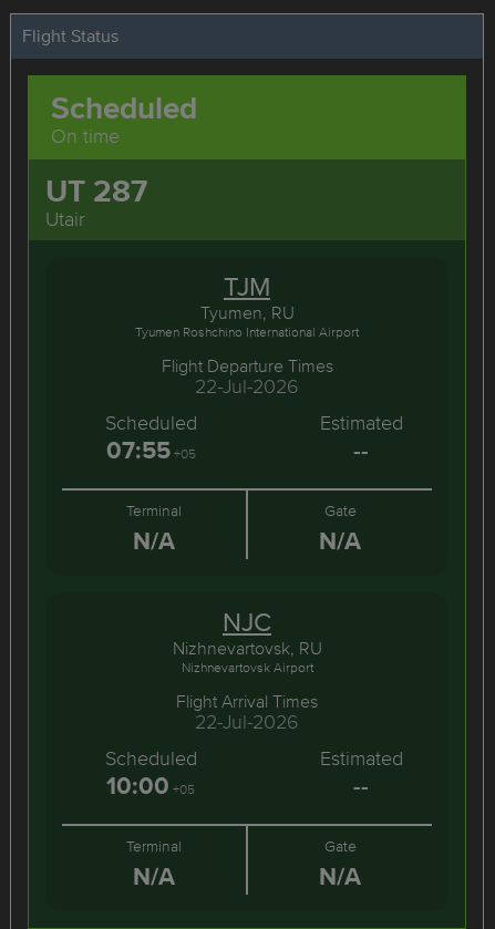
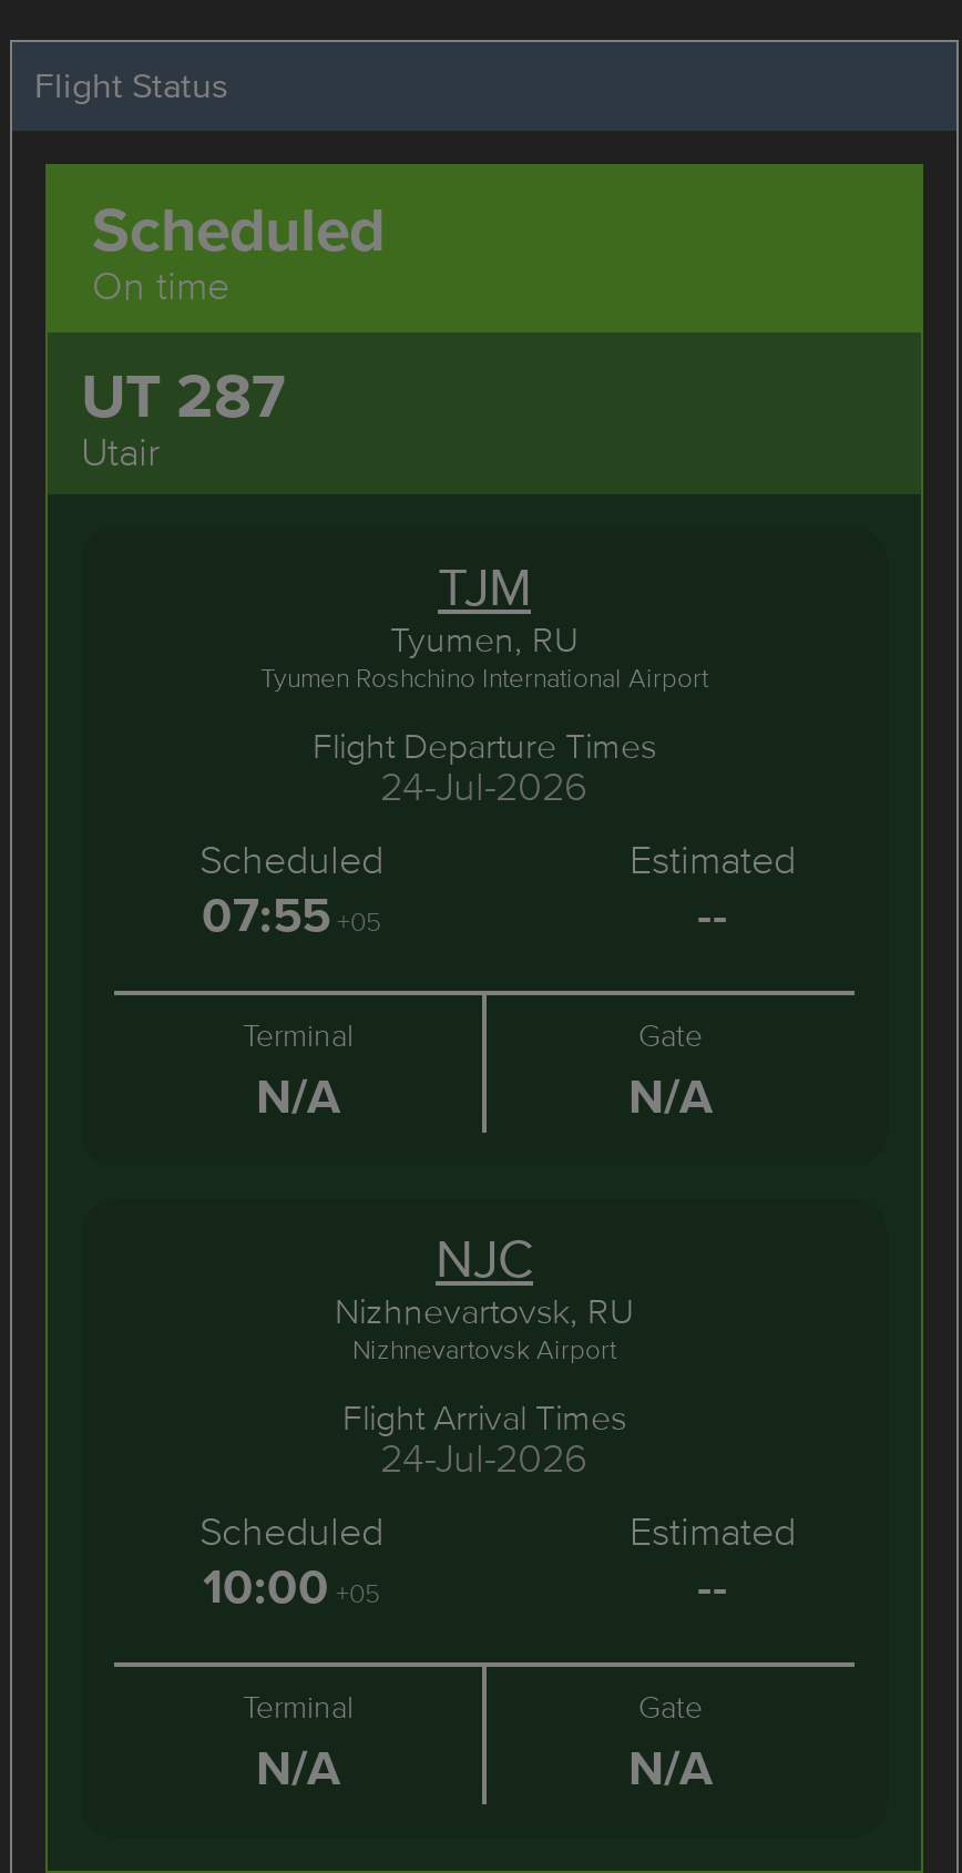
[195,372,299,400] 22-Jul-2026 -> [380,758,589,813] 24-Jul-2026
[195,708,299,735] 22-Jul-2026 -> [380,1430,589,1485] 24-Jul-2026

